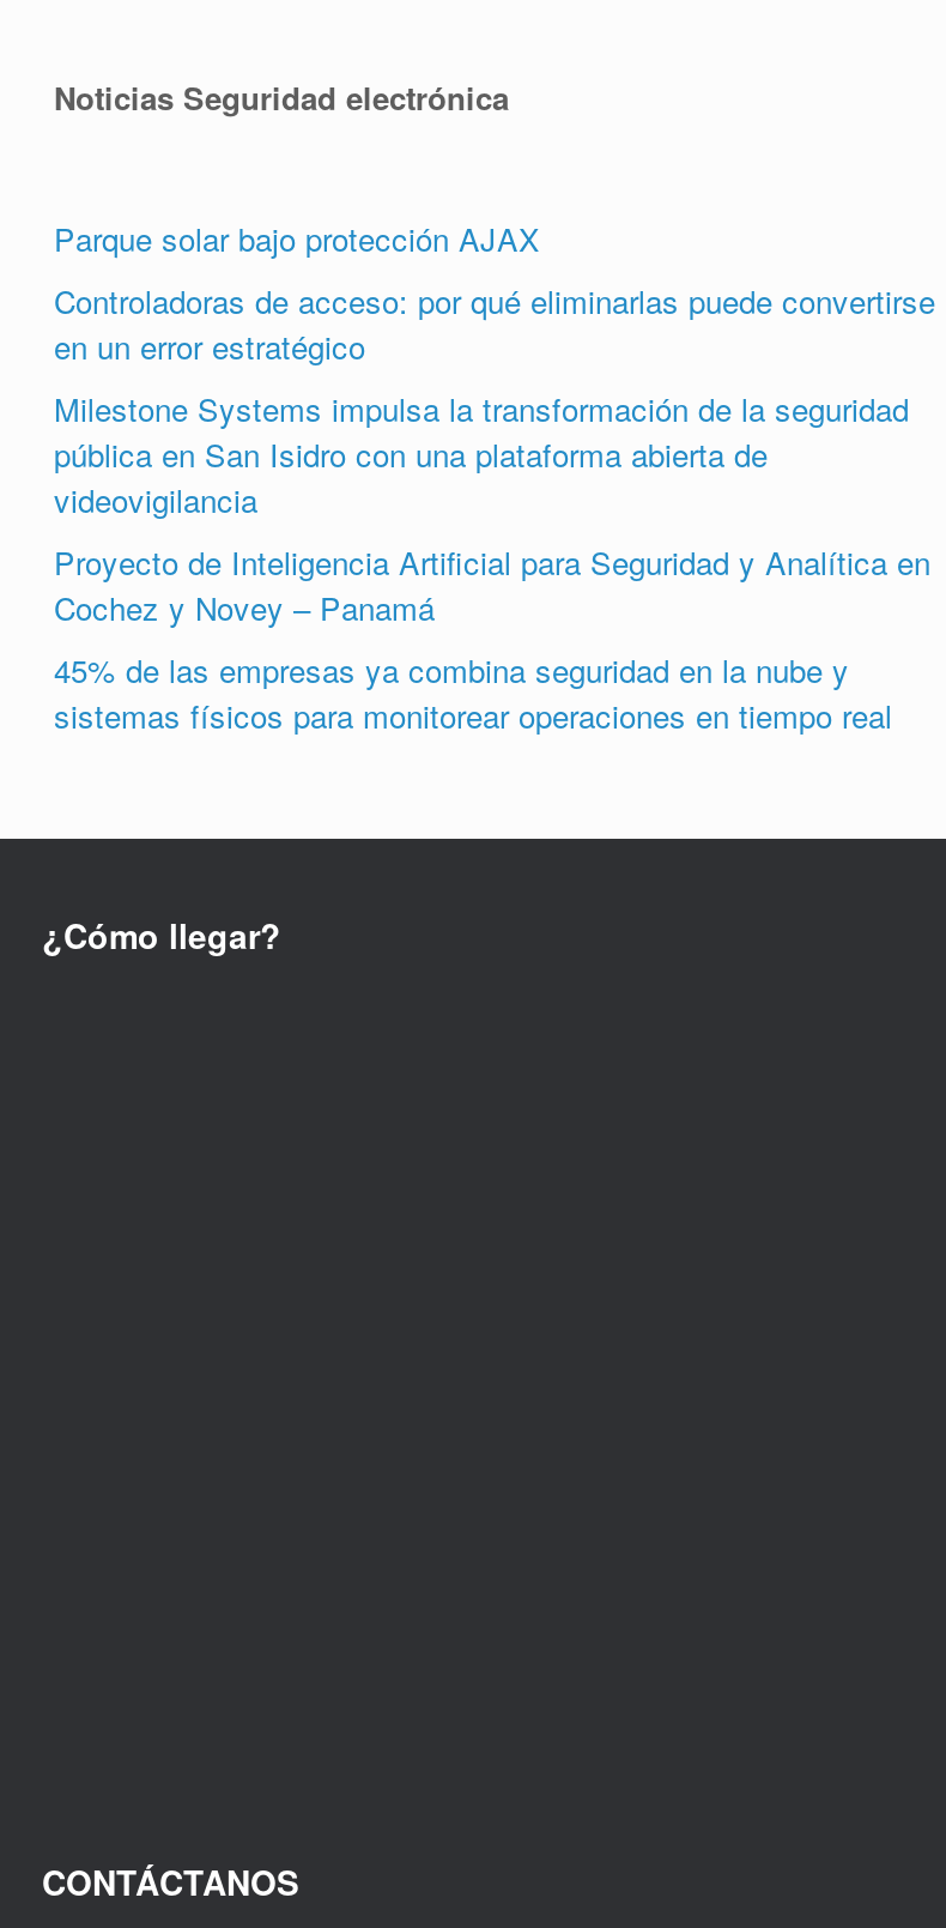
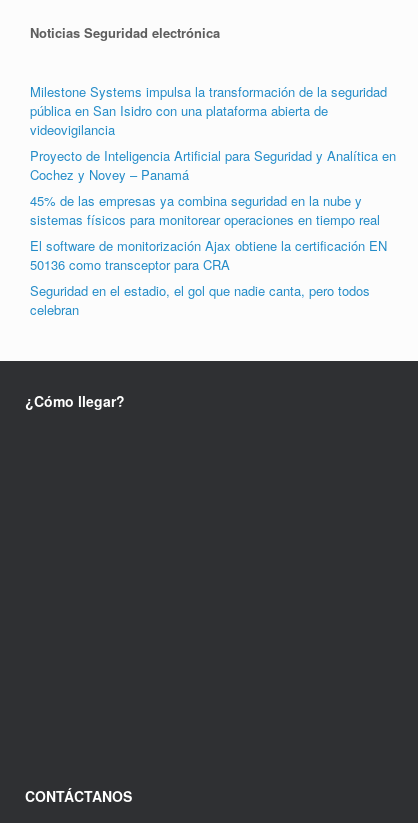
[54,216,935,370] Parque solar bajo protección AJAX | Controladoras de acceso: por qué eliminarlas puede convertirse | en un error estratégico -> none
moved [54,386,930,739] -> [30,82,396,229]: Milestone Systems impulsa la transformación de la seguridad | pública en San Isidro con una plataforma abierta de | videovigilancia | Proyecto de Inteligencia Artificial para Seguridad y Analítica en | Cochez y Novey – Panamá | 45% de las empresas ya combina seguridad en la nube y | sistemas físicos para monitorear operaciones en tiempo real
none -> [30,236,387,319] El software de monitorización Ajax obtiene la certificación EN | 50136 como transceptor para CRA | Seguridad en el estadio, el gol que nadie canta, pero todos | celebran

